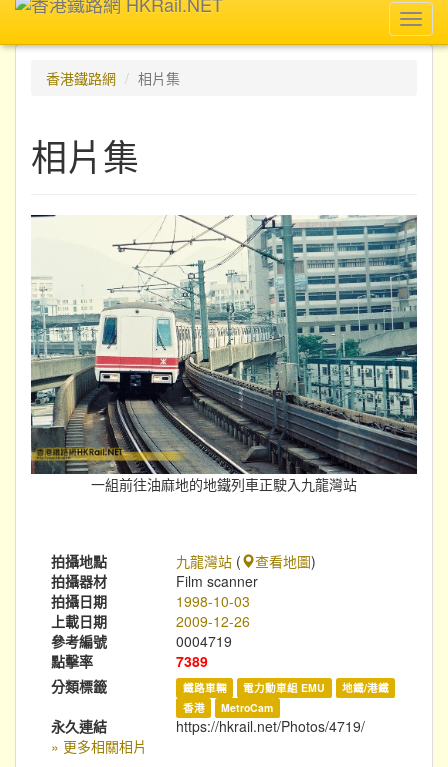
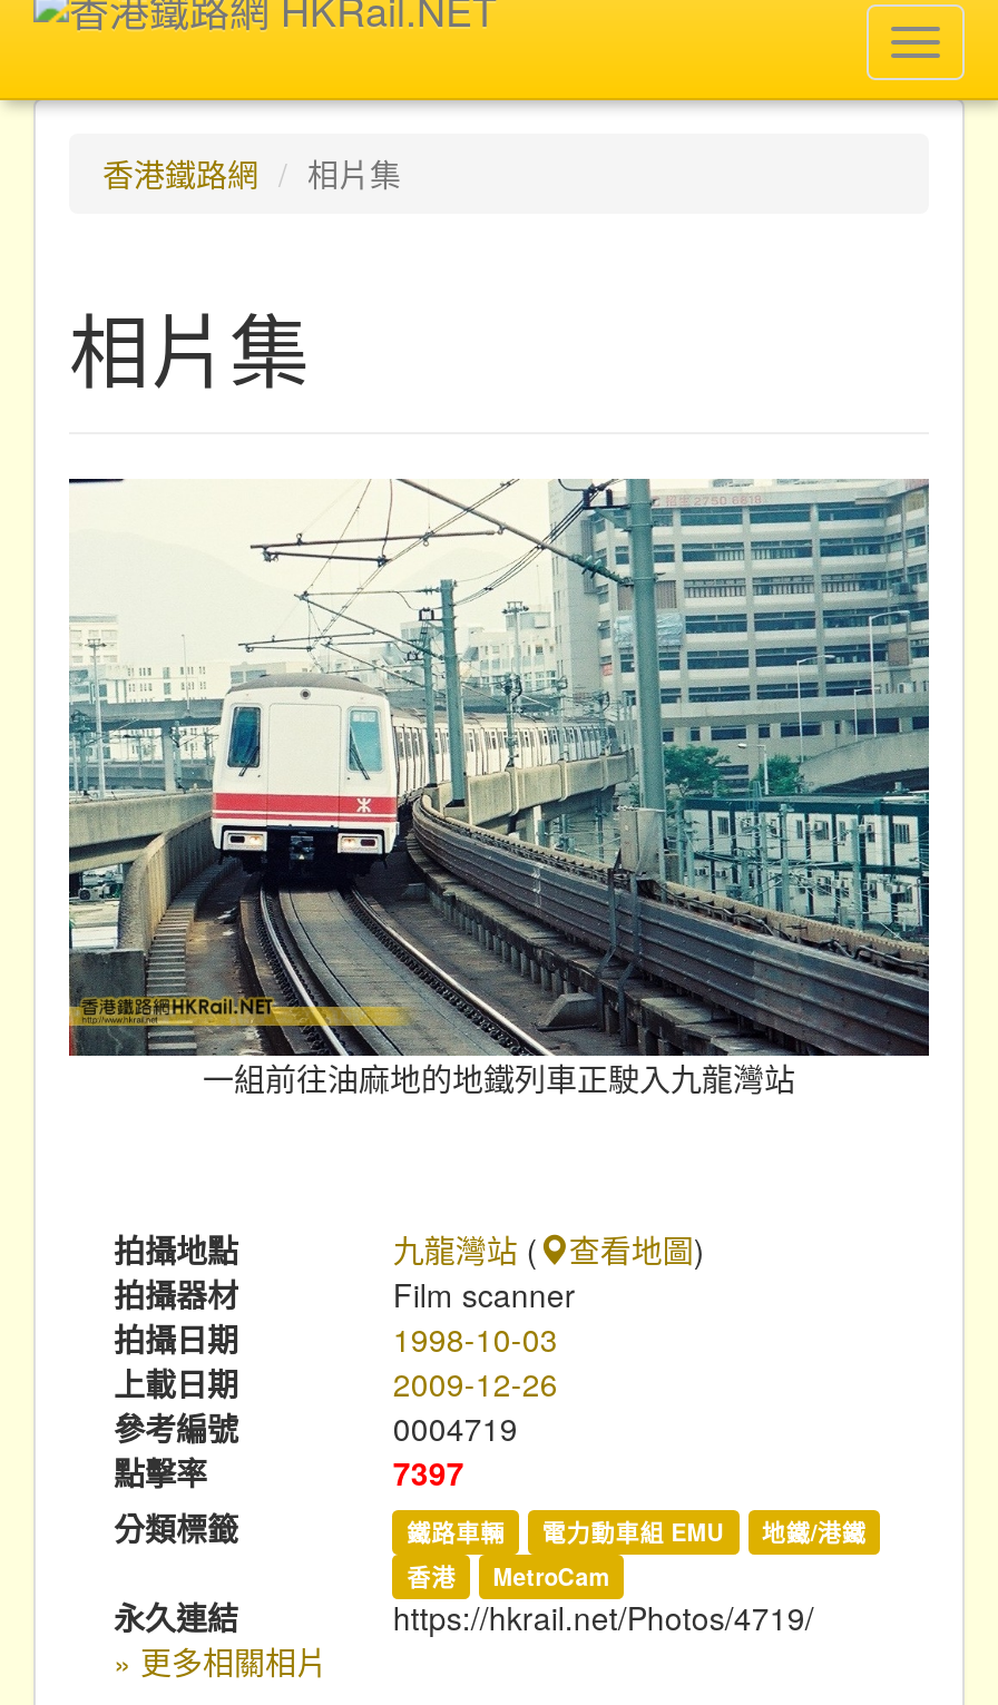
[176,651,208,671] 7389 -> [393,1450,464,1495] 7397

